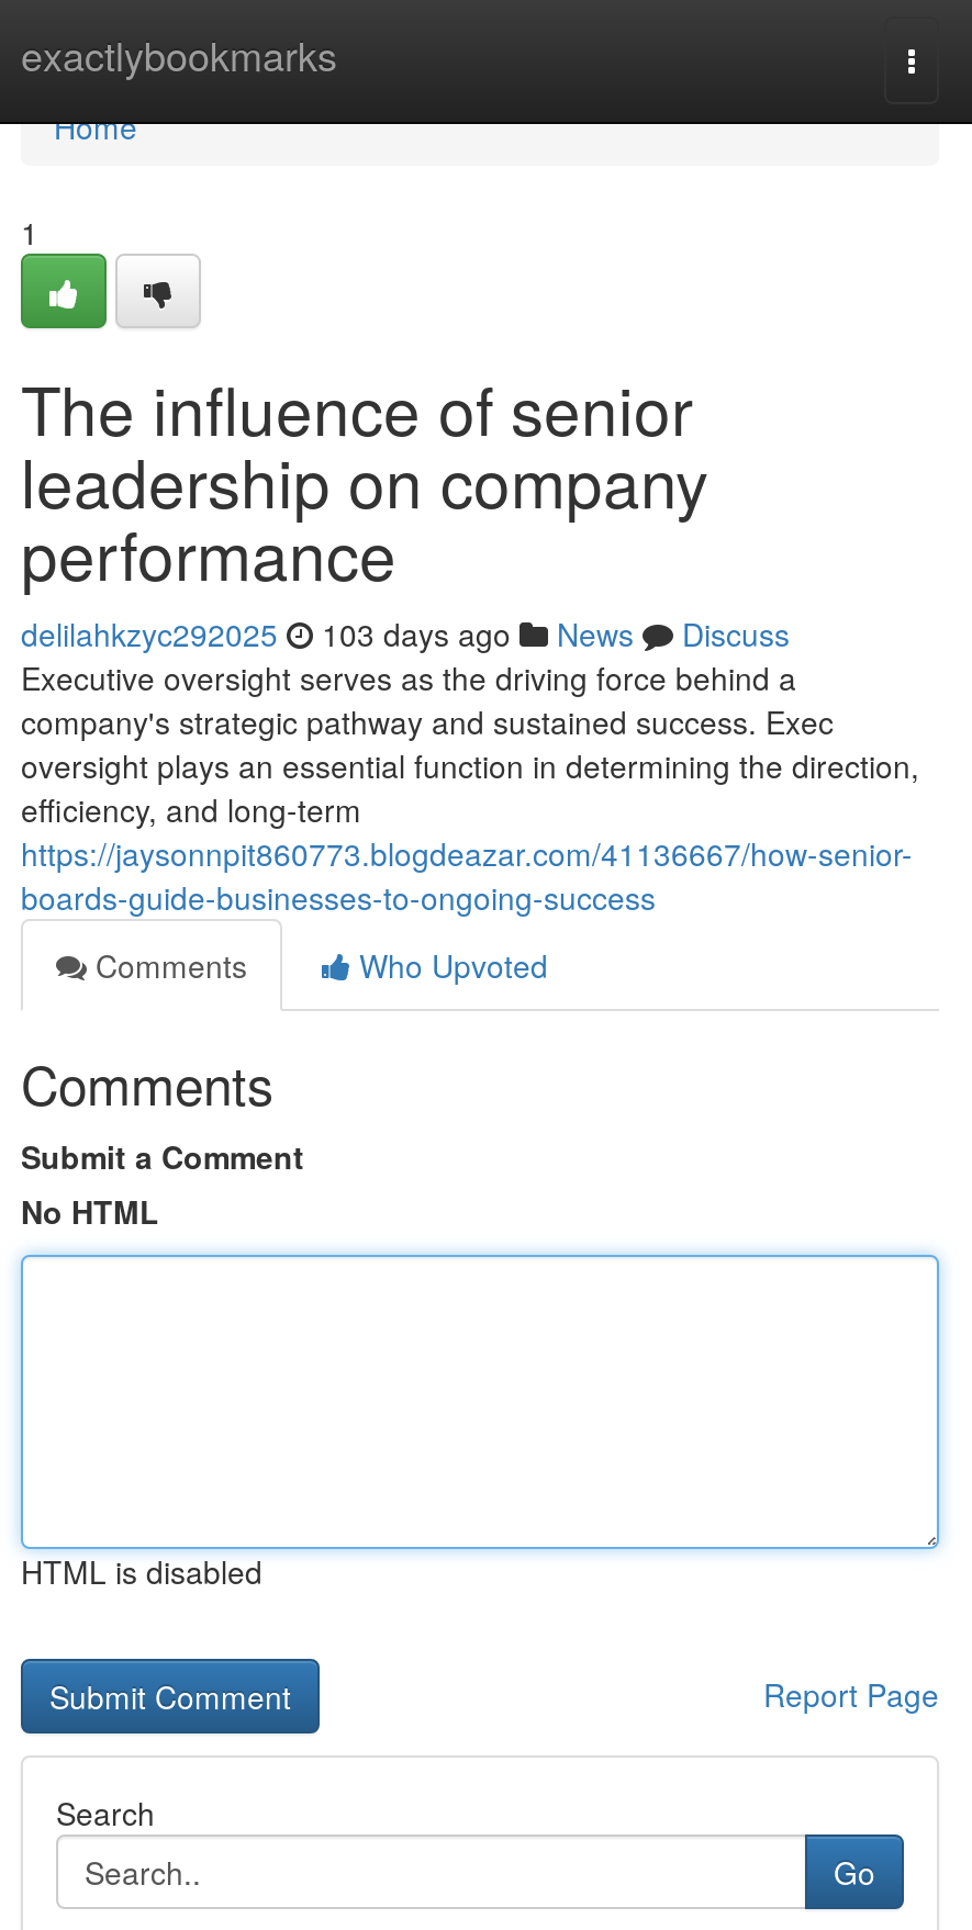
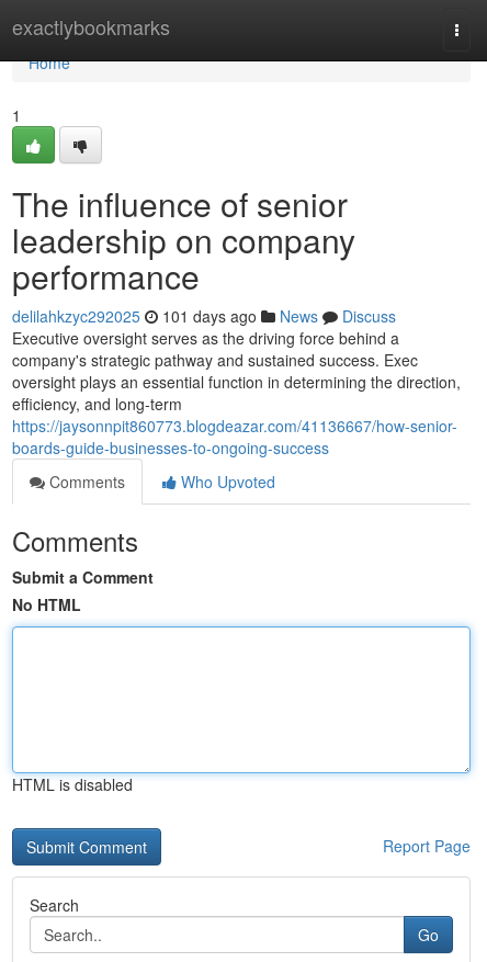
[21,611,790,655] delilahkzyc292025 103 days ago News Discuss -> [12,305,396,327] delilahkzyc292025 101 days ago News Discuss

